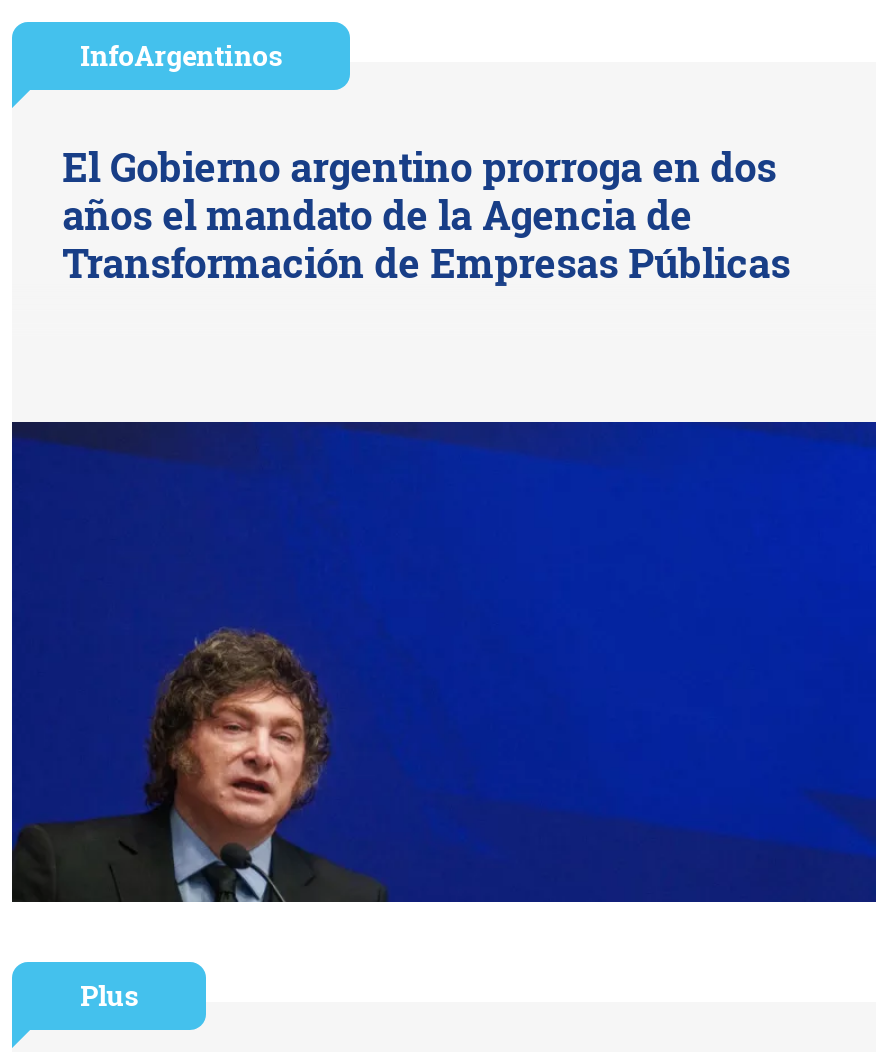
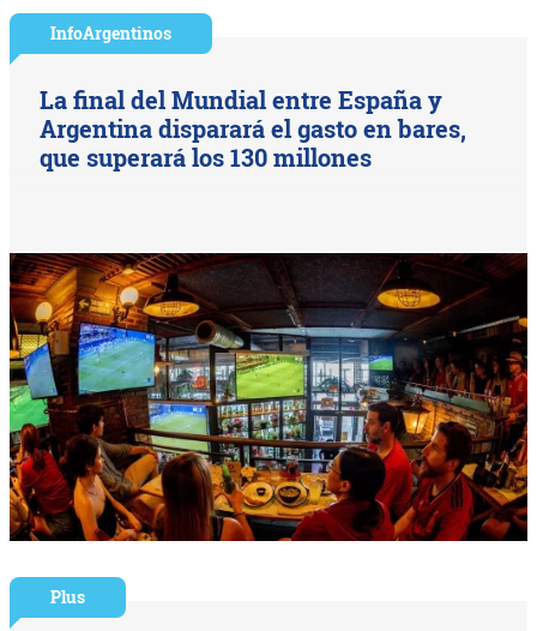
[62,140,790,288] El Gobierno argentino prorroga en dos | años el mandato de la Agencia de | Transformación de Empresas Públicas -> [40,84,466,173] La final del Mundial entre España y | Argentina disparará el gasto en bares, | que superará los 130 millones
[10,420,878,904] [image] -> [8,252,529,542] [image]

